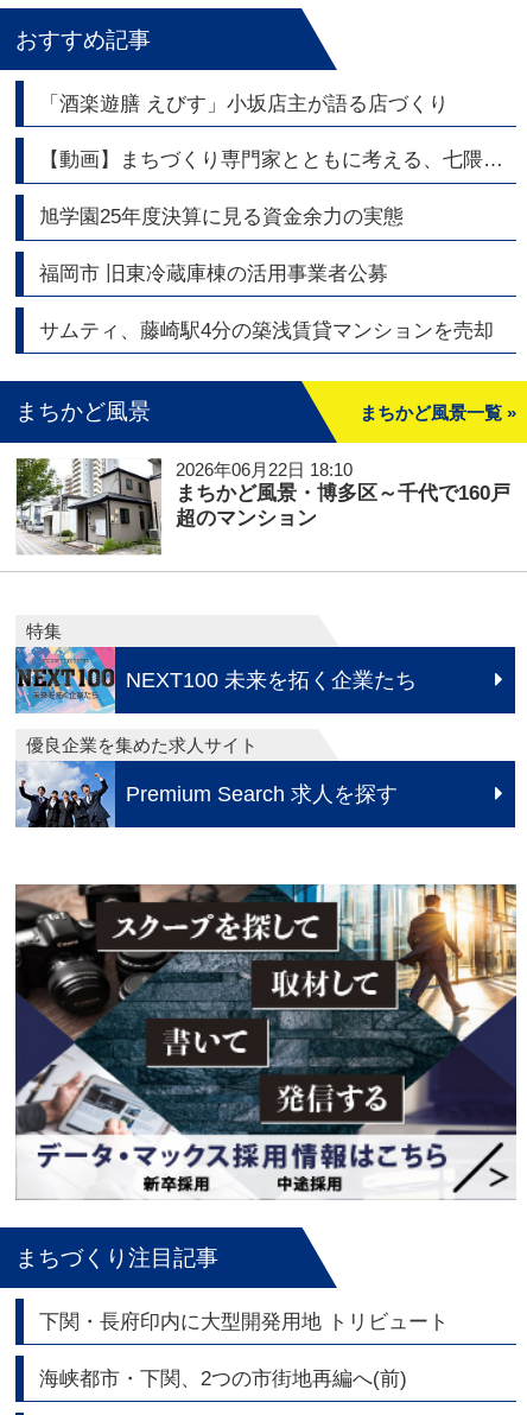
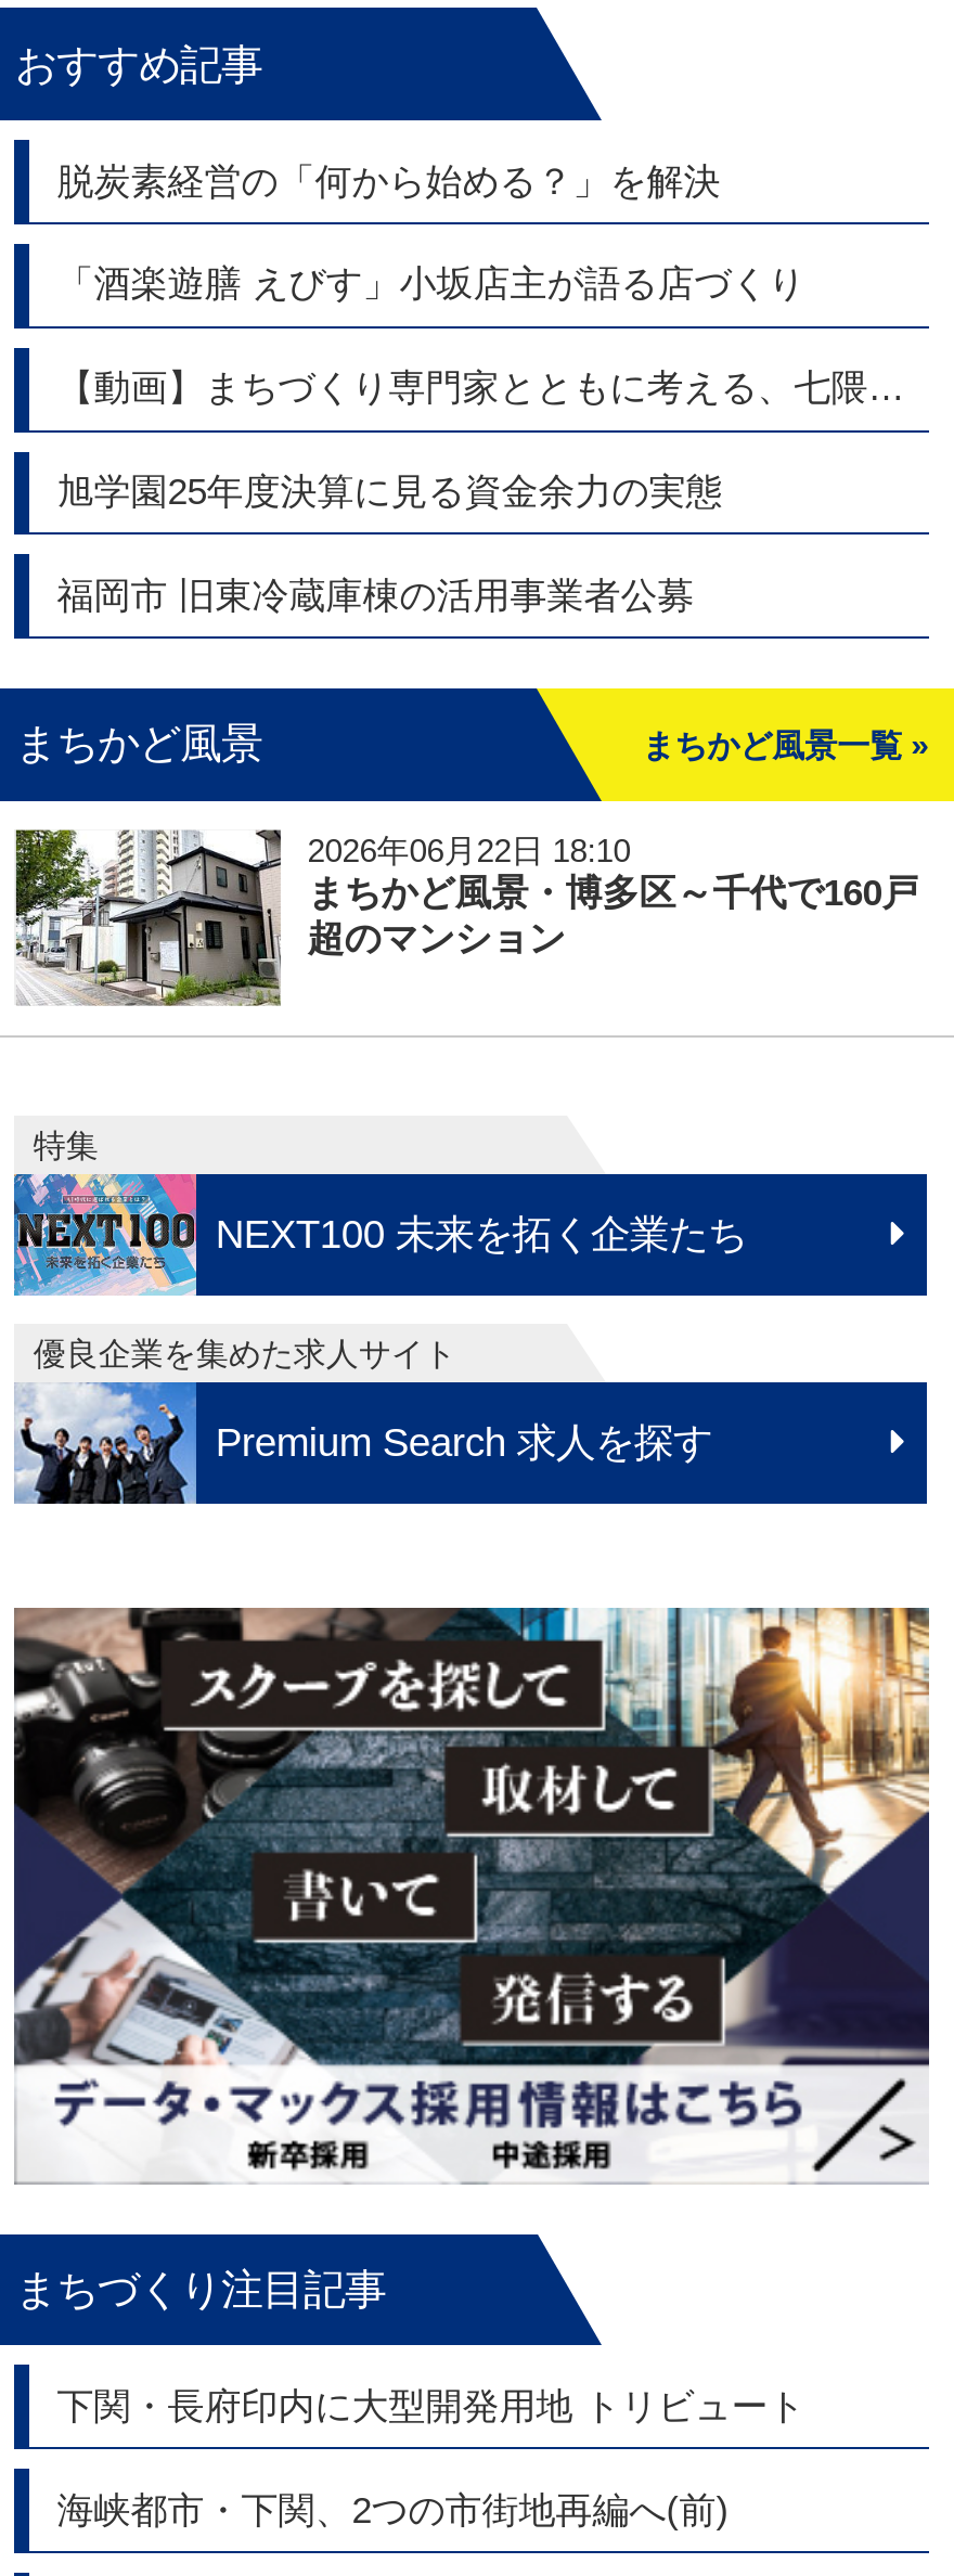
none -> [57,161,720,202] 脱炭素経営の「何から始める？」を解決
moved [39,92,448,285] -> [57,265,805,617]: 「酒楽遊膳 えびす」小坂店主が語る店づくり | 旭学園25年度決算に見る資金余力の実態 | 福岡市 旧東冷蔵庫棟の活用事業者公募
[39,319,494,342] サムティ、藤崎駅4分の築浅賃貸マンションを売却 -> none

